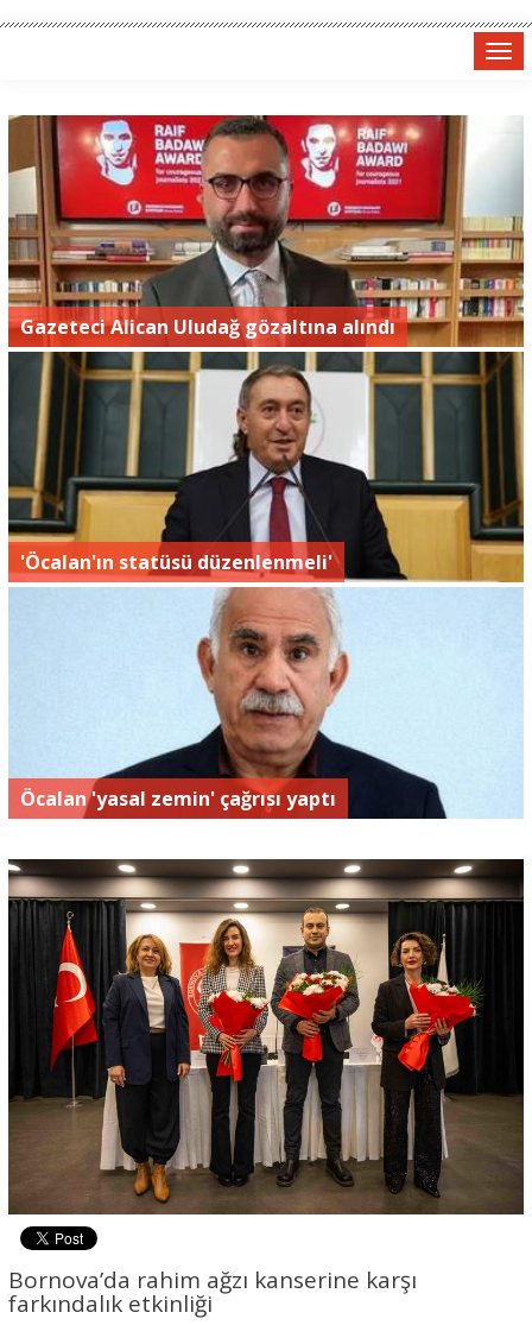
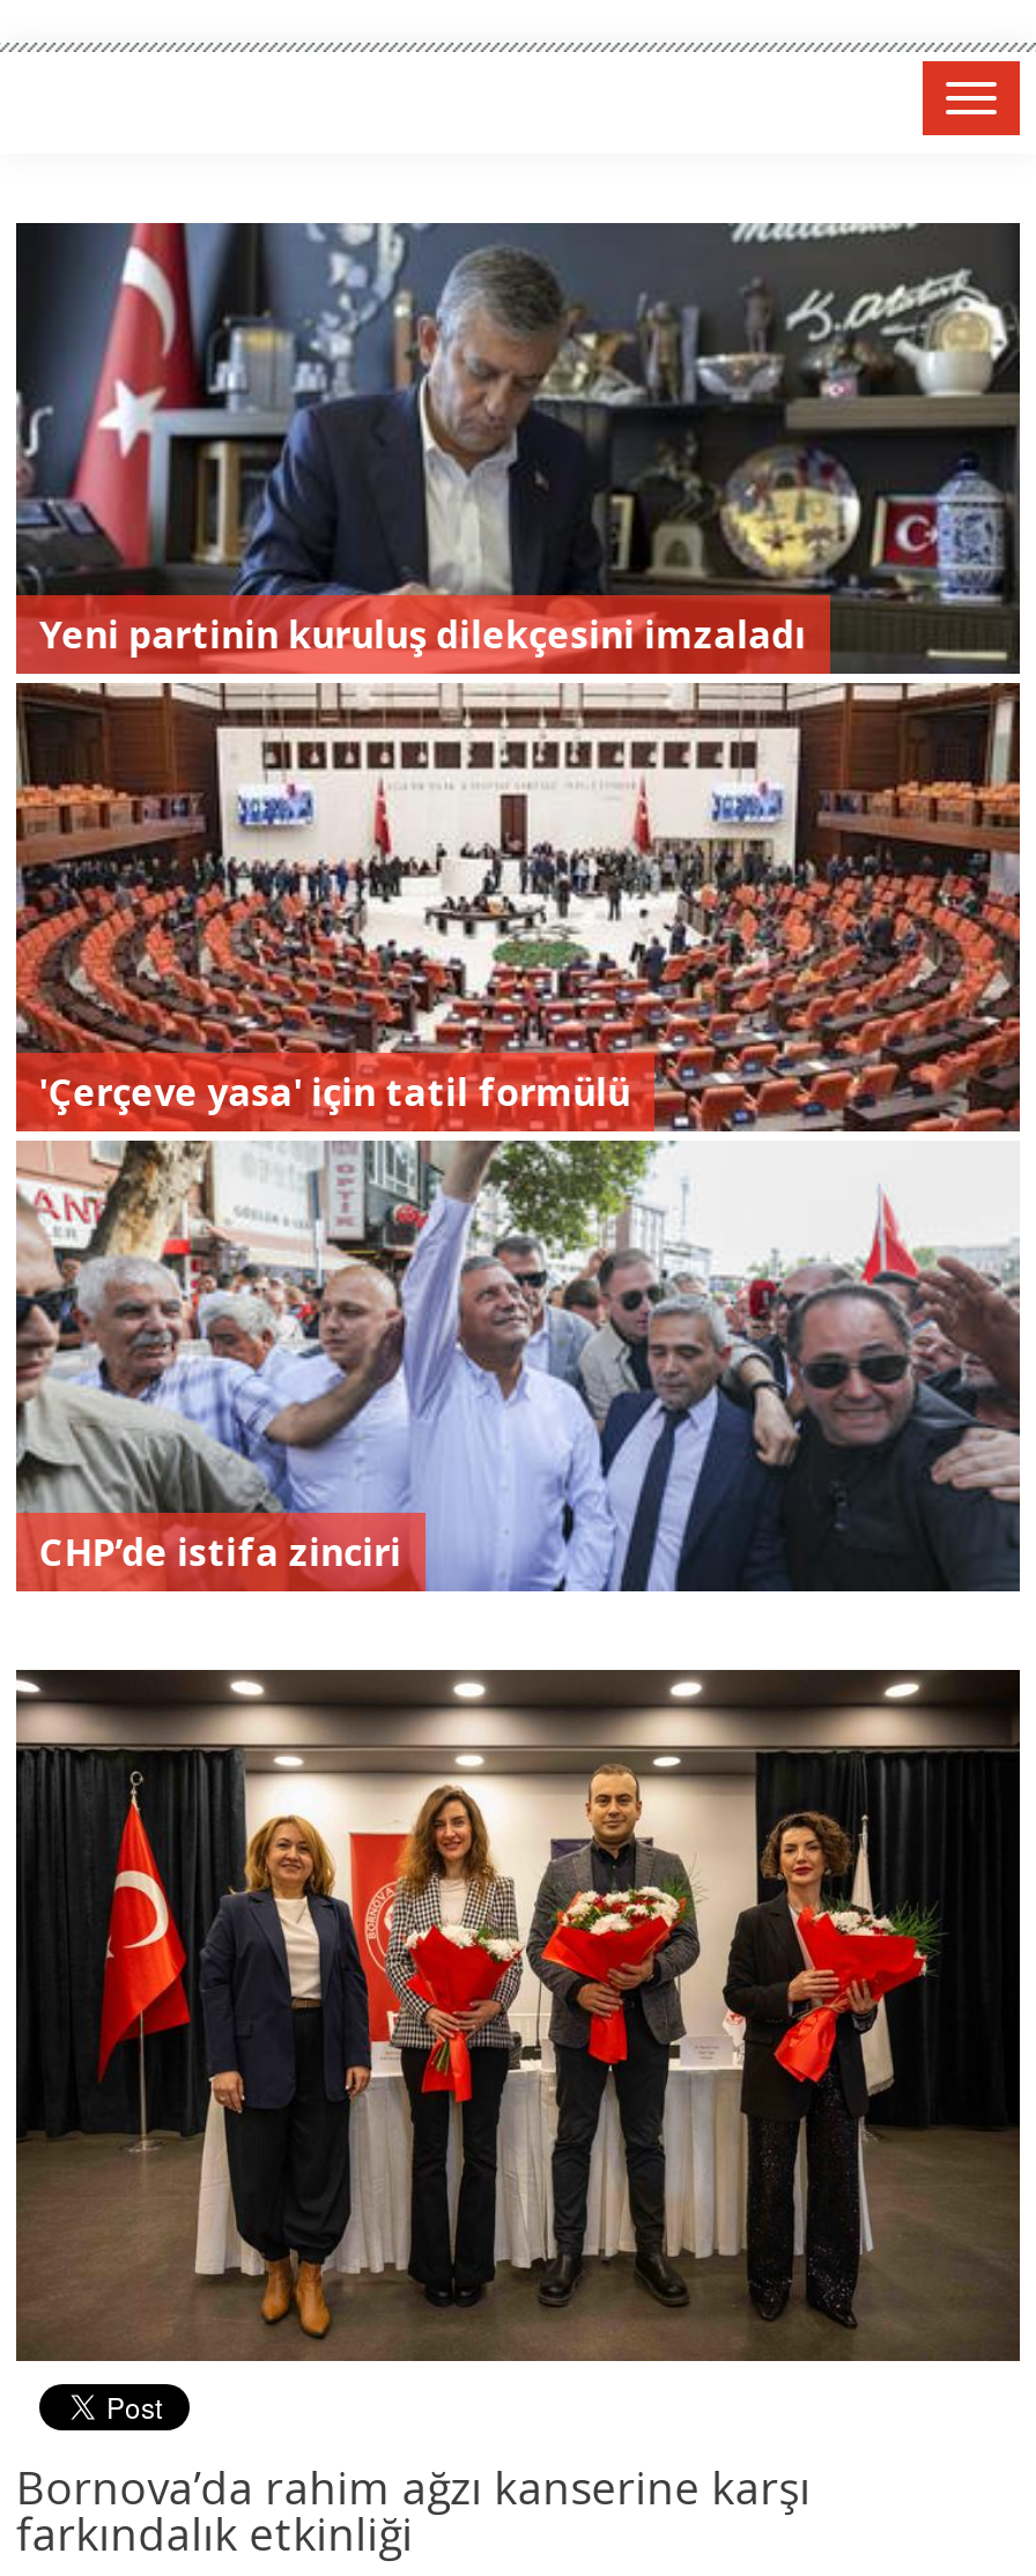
[7,114,525,819] [image] | Gazeteci Alican Uludağ gözaltına alındı -> [14,221,1022,1594] [image] | Yeni partinin kuruluş dilekçesini imzaladı
[20,549,332,576] 'Öcalan'ın statüsü düzenlenmeli' -> [39,1067,631,1118] 'Çerçeve yasa' için tatil formülü
[20,785,336,812] Öcalan 'yasal zemin' çağrısı yaptı -> [39,1527,402,1577] CHP’de istifa zinciri

